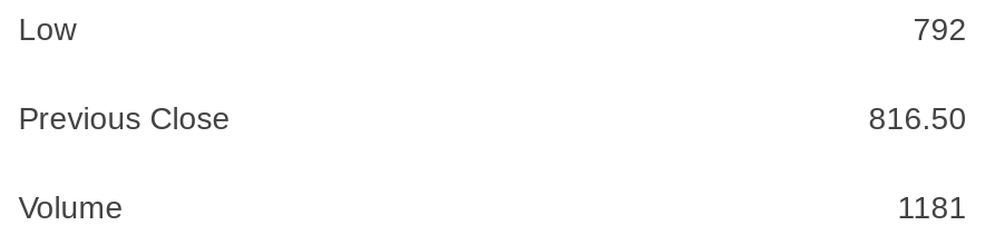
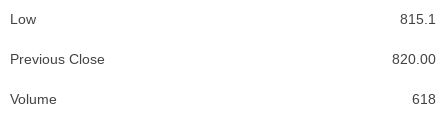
[913,11,967,47] 792 -> [400,11,436,27] 815.1
[869,100,967,136] 816.50 -> [392,51,436,67] 820.00
[898,189,967,225] 1181 -> [412,91,436,107] 618

